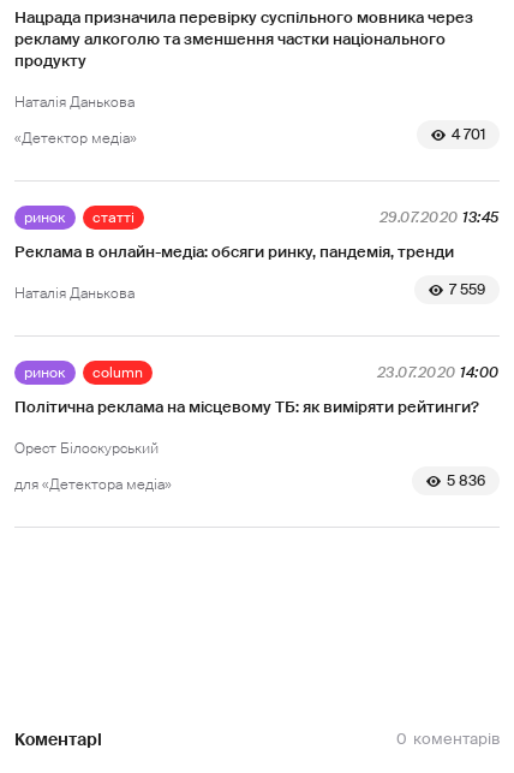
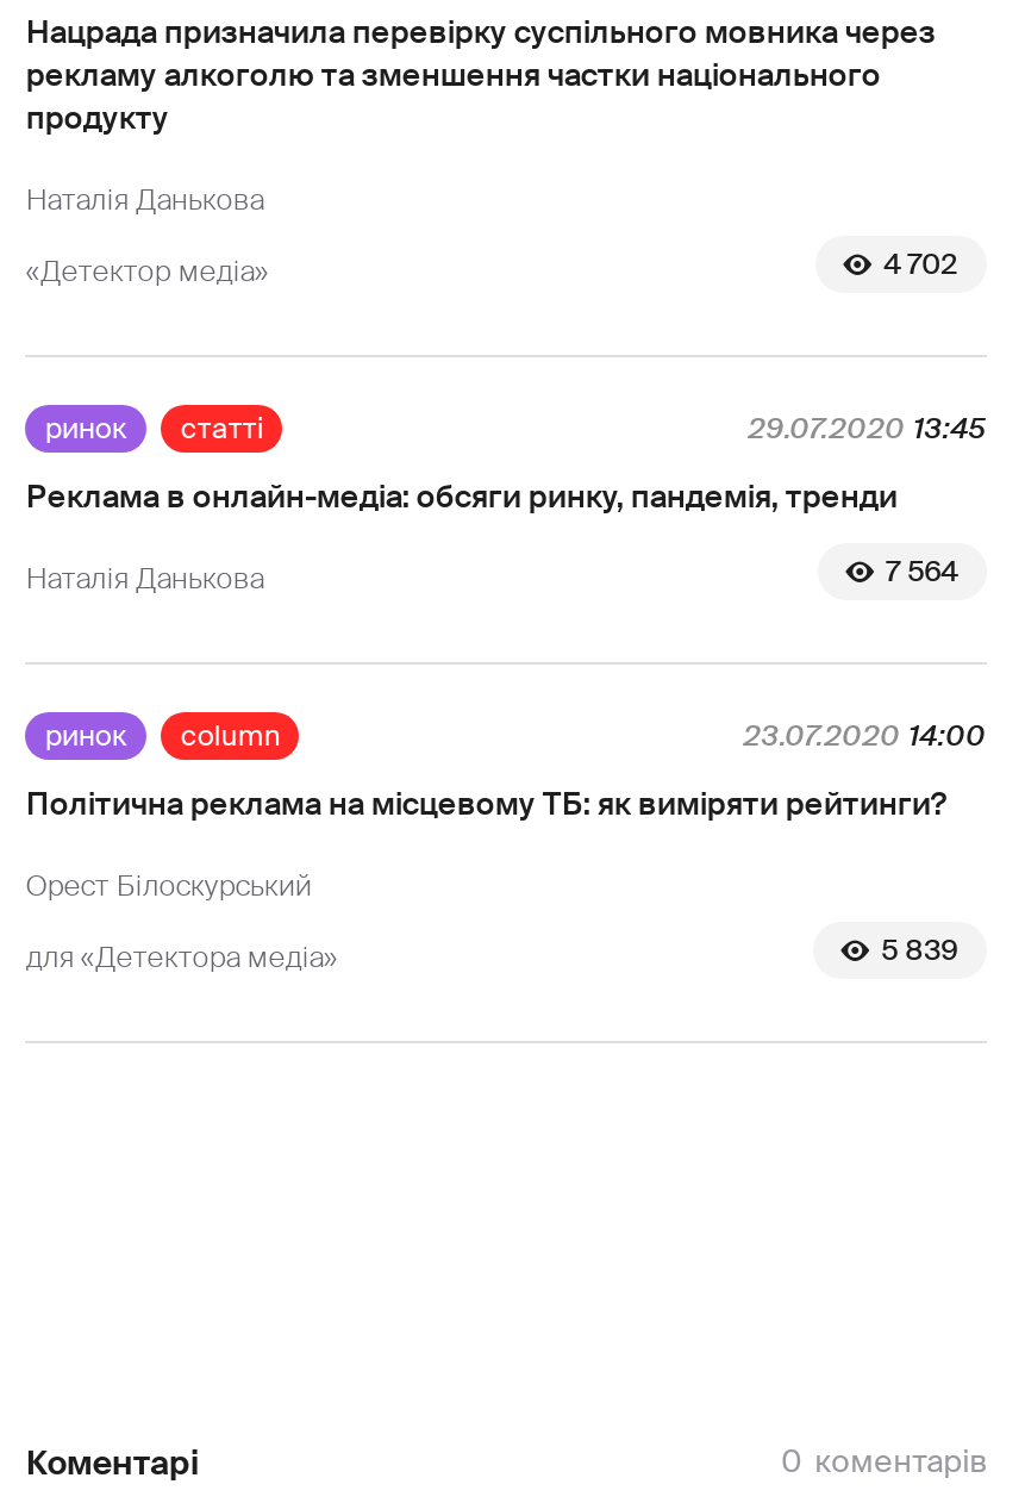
[451,125,485,145] 4 701 -> [884,246,957,284] 4 702
[449,280,485,300] 7 559 -> [886,553,957,591] 7 564
[446,471,485,491] 5 836 -> [881,932,957,970] 5 839

